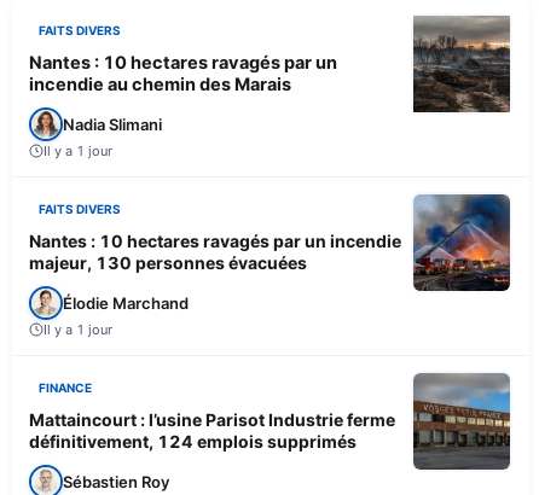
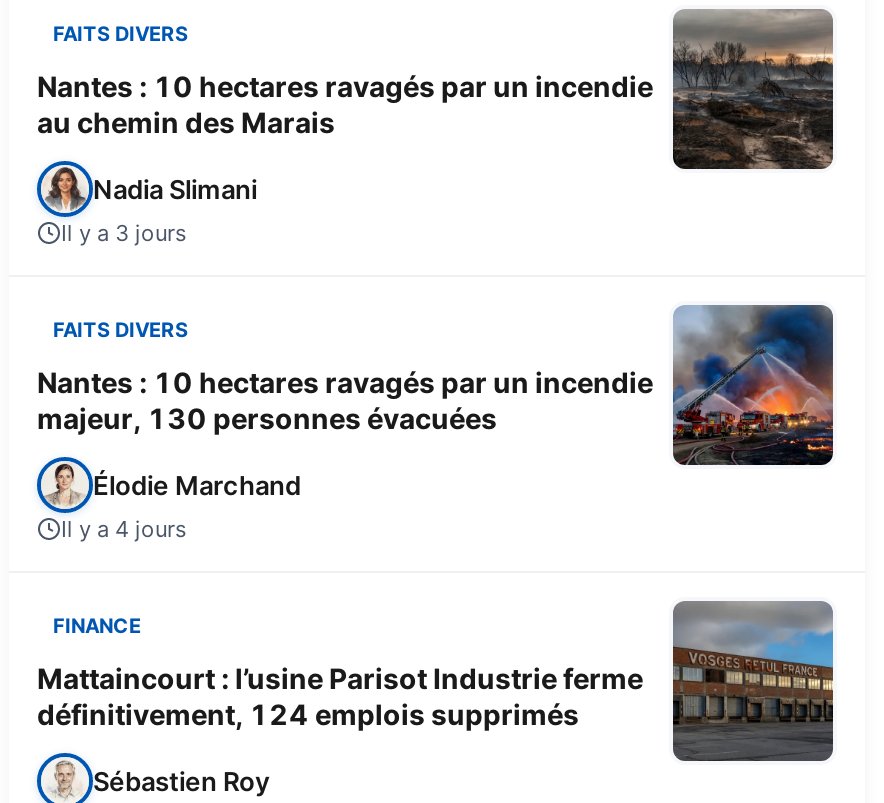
[44,142,112,159] Il y a 1 jour -> [61,218,187,246] Il y a 3 jours
[44,321,112,338] Il y a 1 jour -> [61,514,187,542] Il y a 4 jours

